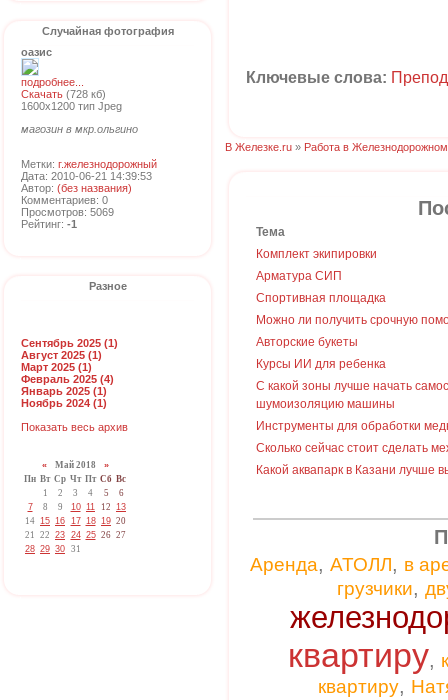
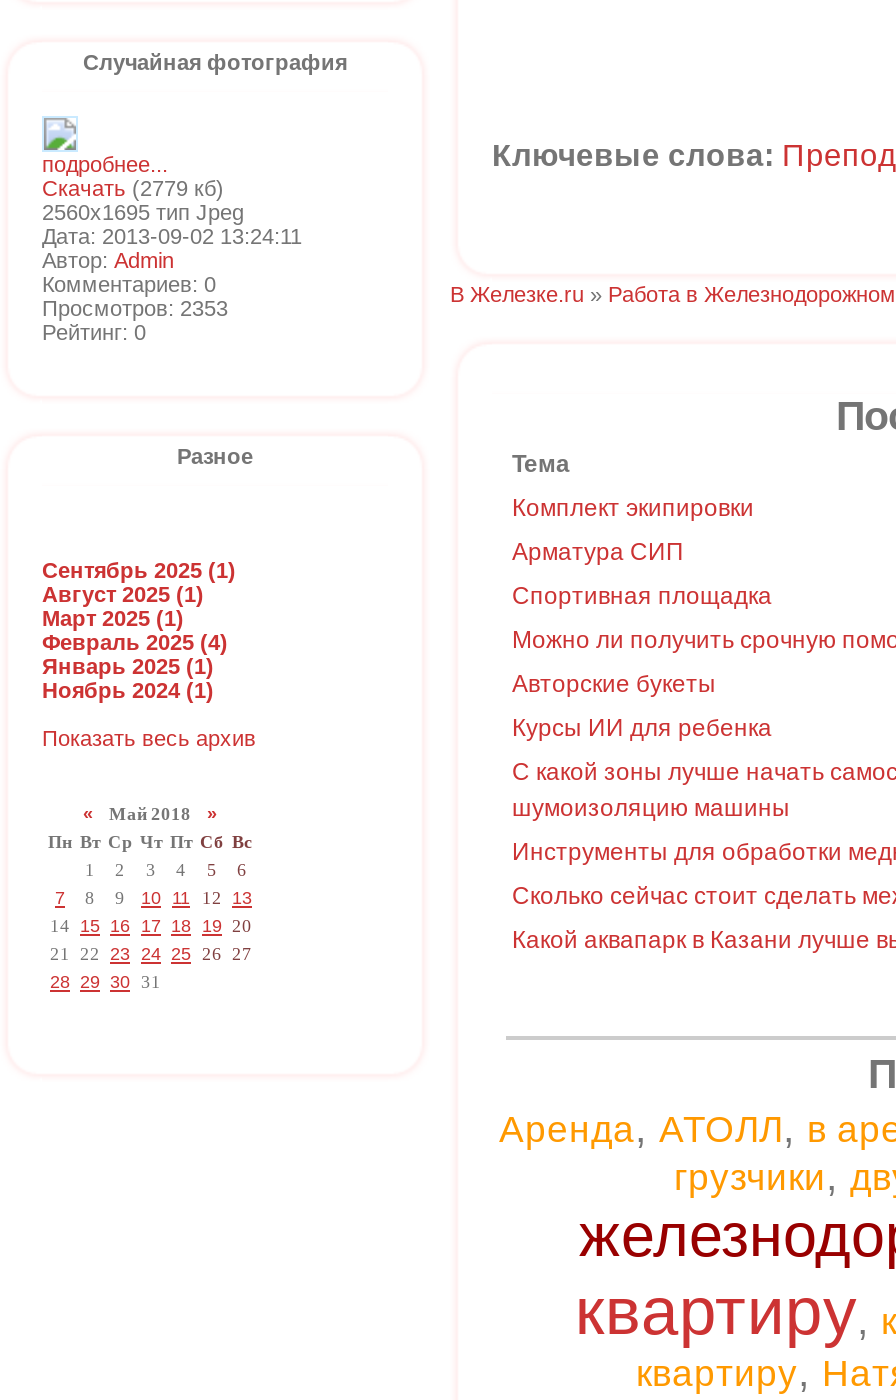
[21,46,52,58] оазис -> none
[21,88,157,194] Скачать (728 кб) | 1600x1200 тип Jpeg | магозин в мкр.ольгино | Метки: г.железнодорожный | Дата: 2010-06-21 14:39:53 | Автор: (без названия) -> [42,176,302,272] Скачать (2779 кб) | 2560x1695 тип Jpeg | Дата: 2013-09-02 13:24:11 | Автор: Admin
moved [21,194,108,206] -> [42,272,216,296]: Комментариев: 0
[21,206,114,218] Просмотров: 5069 -> [42,296,228,320] Просмотров: 2353
[21,218,77,230] Рейтинг: -1 -> [42,320,146,344] Рейтинг: 0
moved [21,280,128,554] -> [42,444,256,992]: Разное | Сентябрь 2025 (1) | Август 2025 (1) | ... | 21 22 23 24 25 26 27 | 28 29 30 31

